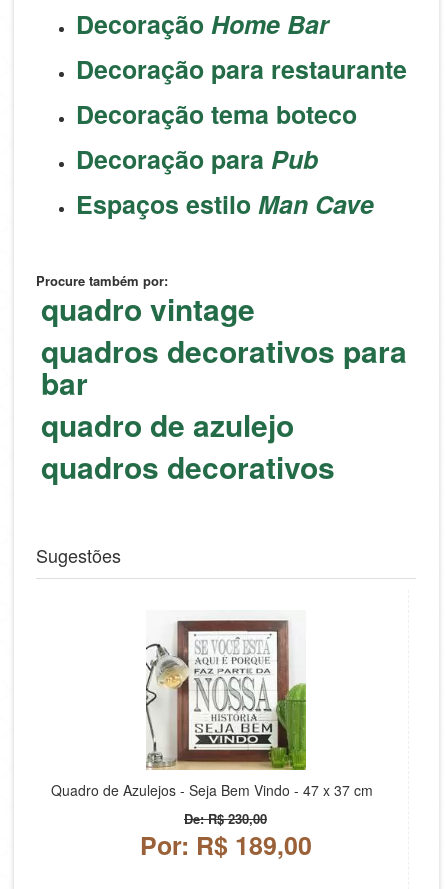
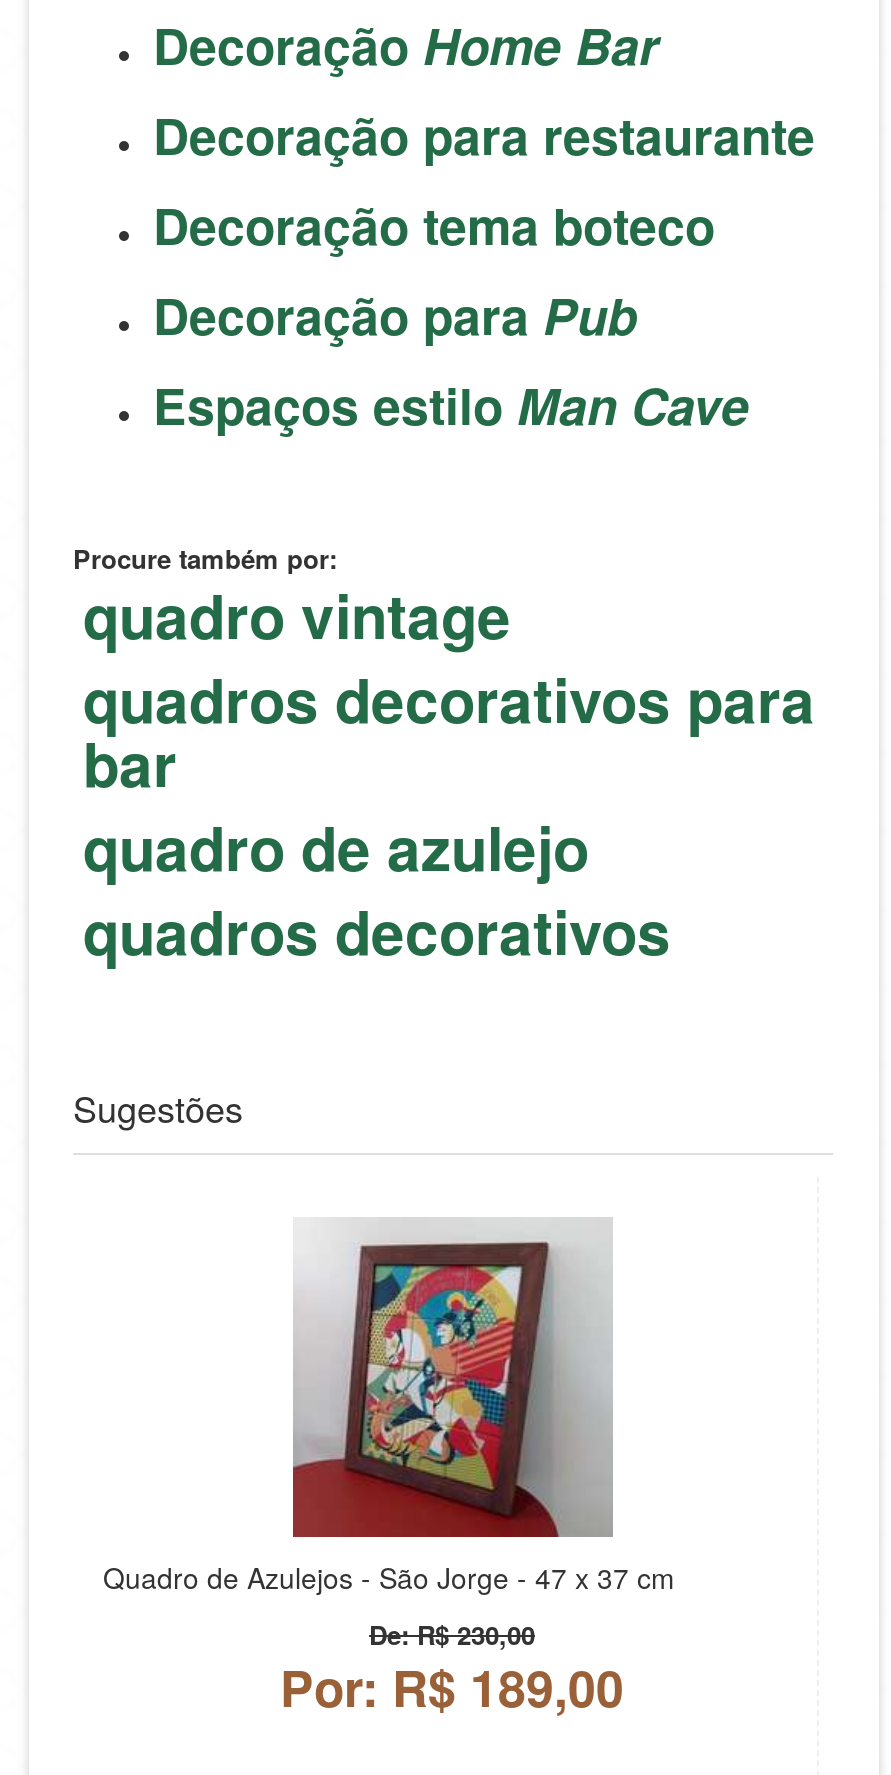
[51,612,373,800] [image] | Quadro de Azulejos - Seja Bem Vindo - 47 x 37 cm -> [103,1219,675,1597] [image] | Quadro de Azulejos - São Jorge - 47 x 37 cm

